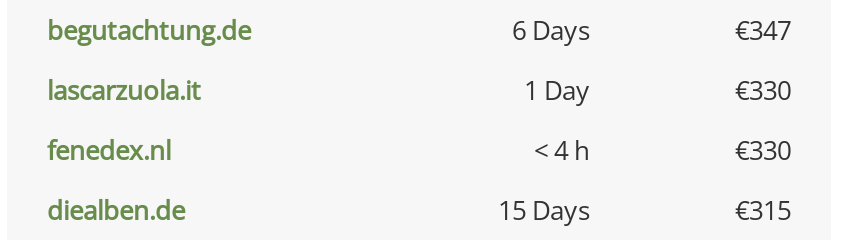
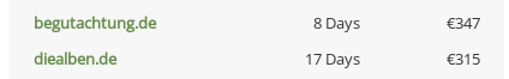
[512,11,590,47] 6 Days -> [313,11,360,33] 8 Days
[47,71,791,167] lascarzuola.it | 1 Day | €330 | fenedex.nl | < 4 h | €330 -> none
[498,191,590,227] 15 Days -> [304,47,360,69] 17 Days

